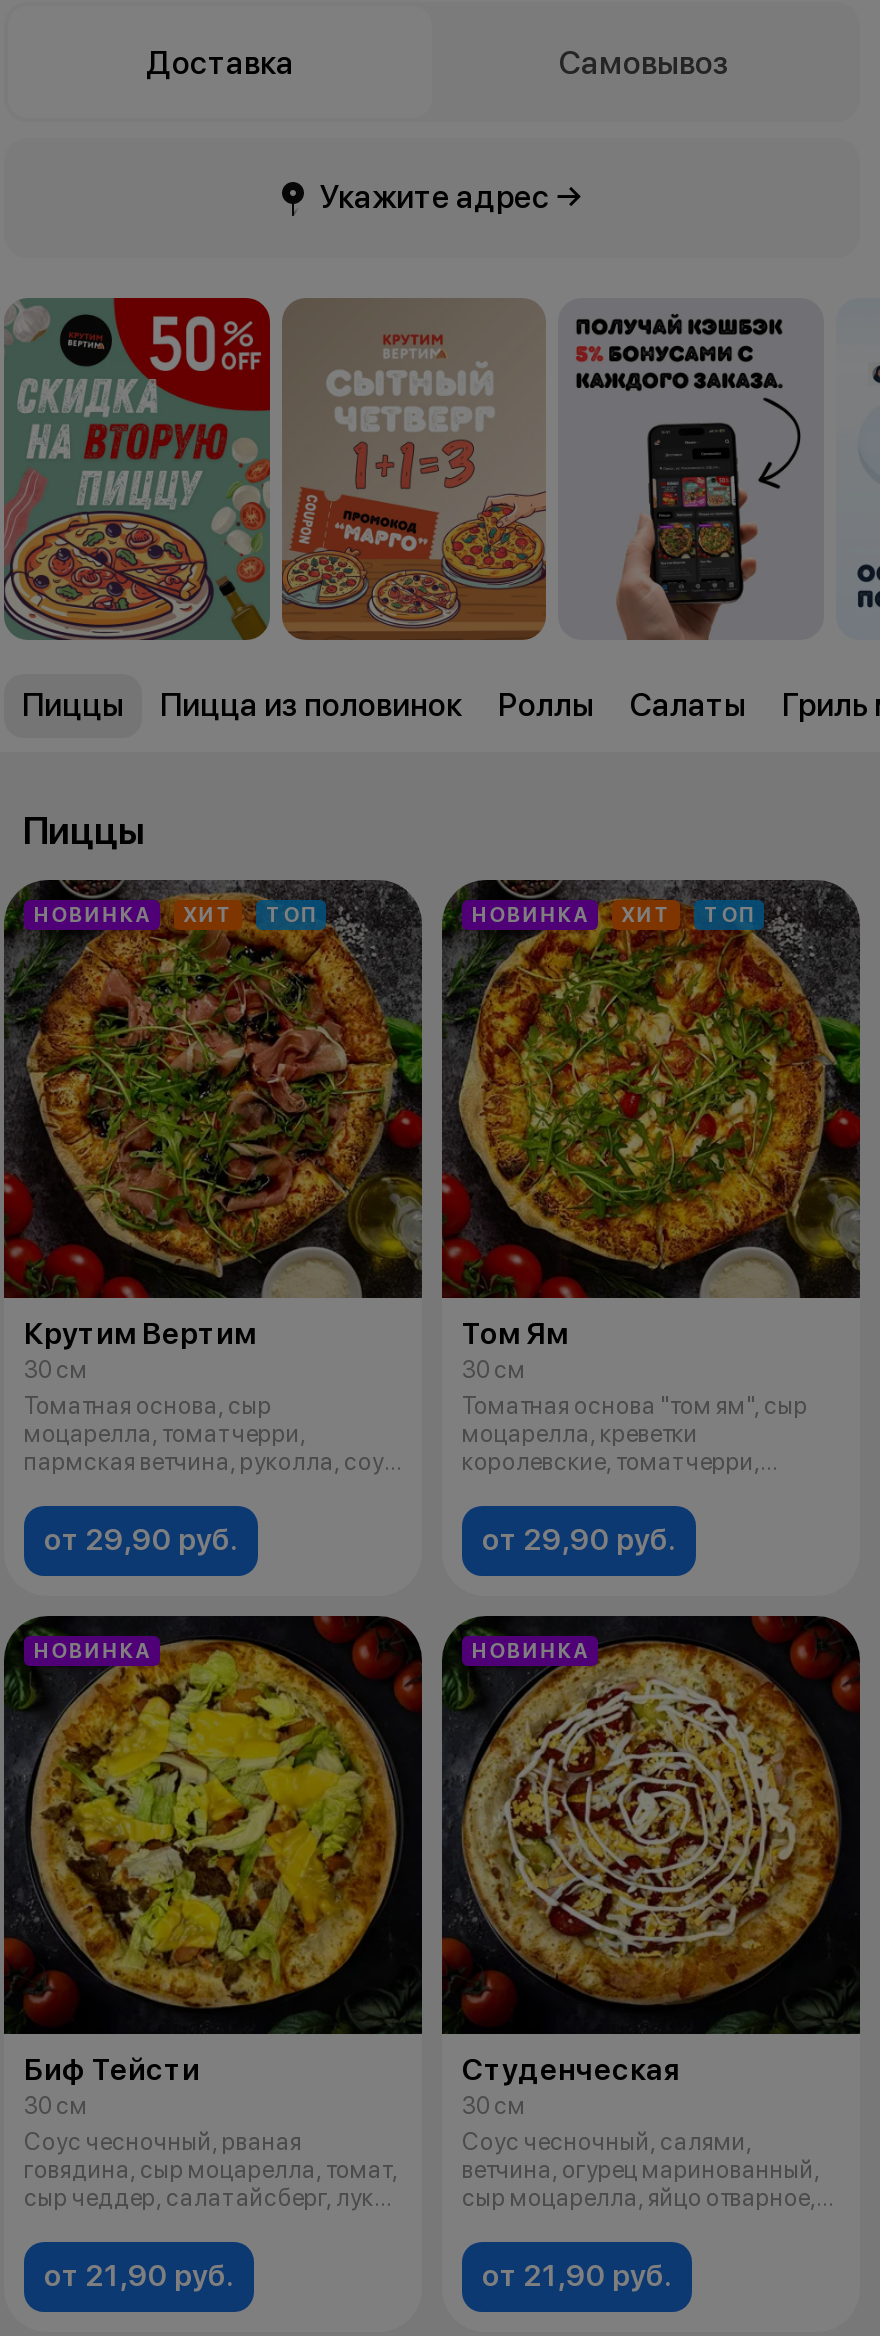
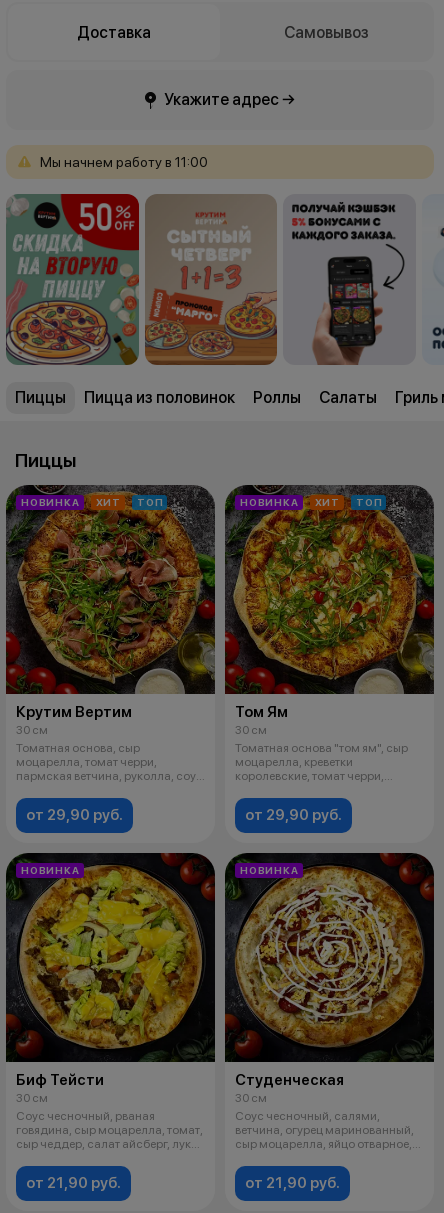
none -> [40,154,208,170] Мы начнем работу в 11:00

